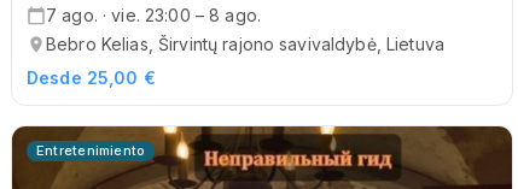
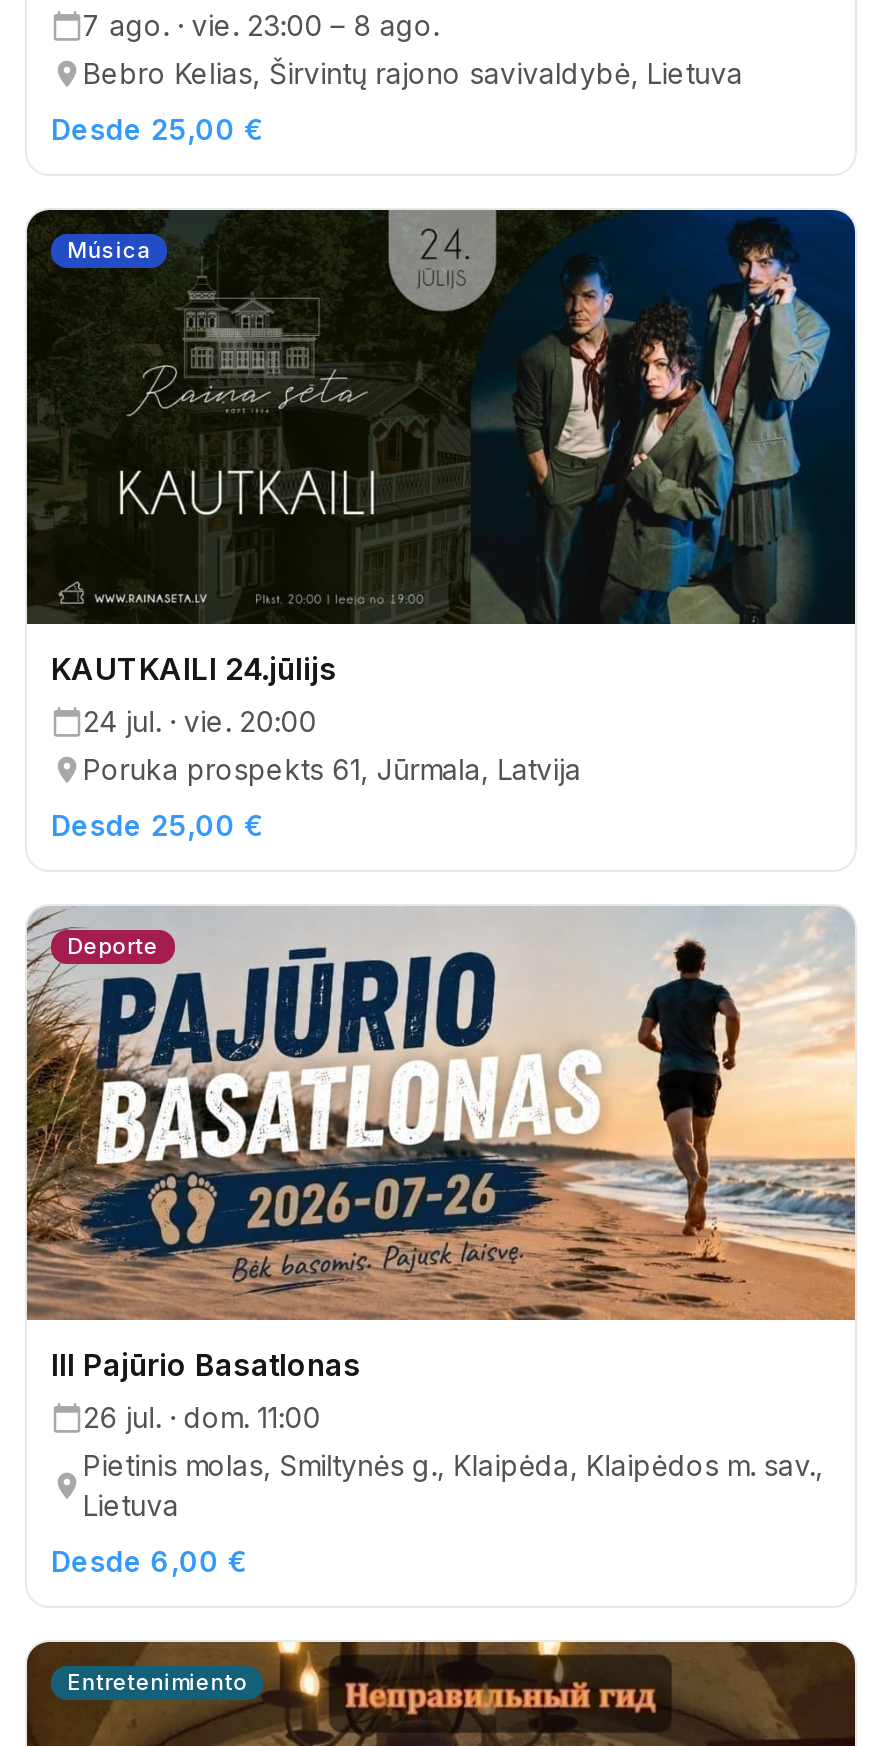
none -> [25,904,857,1322] [image] | Deporte
none -> [27,208,855,626] [image] | Música
none -> [51,650,581,842] KAUTKAILI 24.jūlijs | 24 jul. · vie. 20:00 | Poruka prospekts 61, Jūrmala, Latvija | Desde 25,00 €
none -> [51,1346,823,1578] III Pajūrio Basatlonas | 26 jul. · dom. 11:00 | Pietinis molas, Smiltynės g., Klaipėda, Klaipėdos m. sav., | Lietuva | Desde 6,00 €

